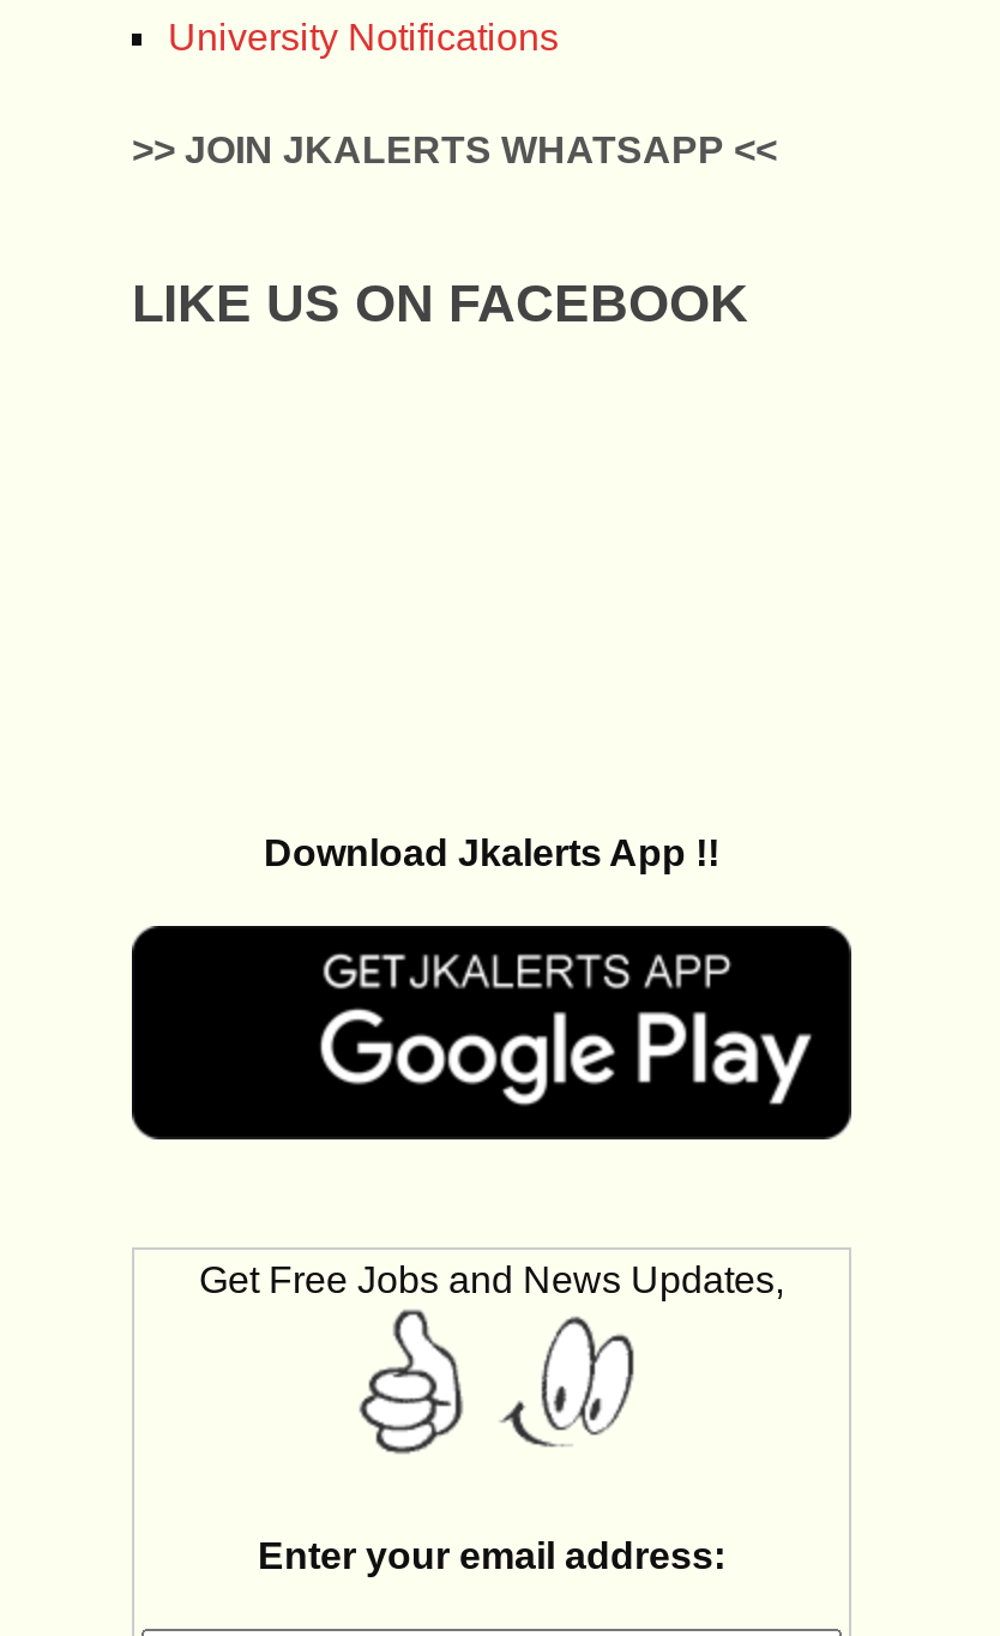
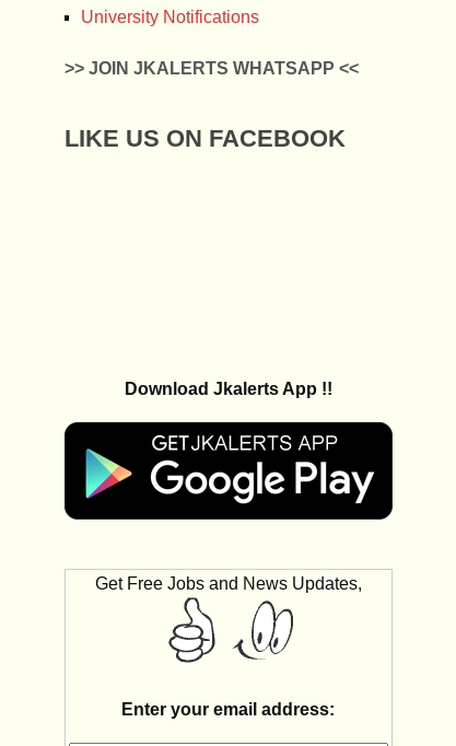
none -> [84,448,132,499] [image]

